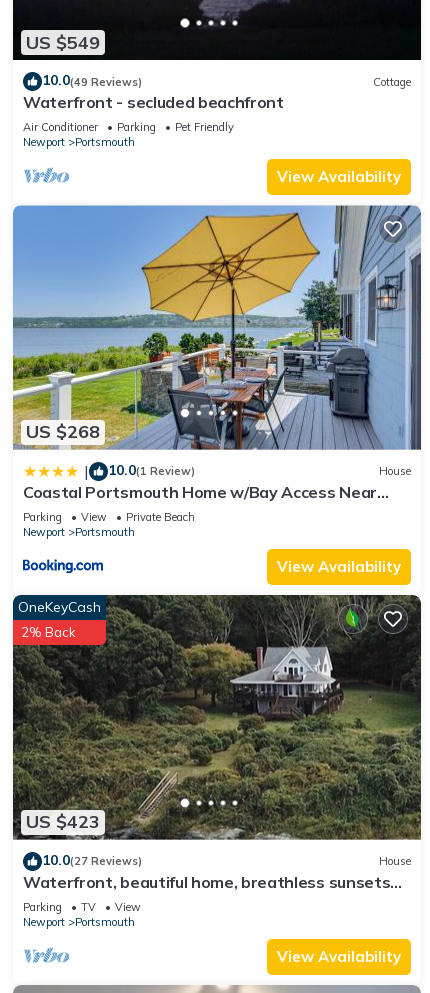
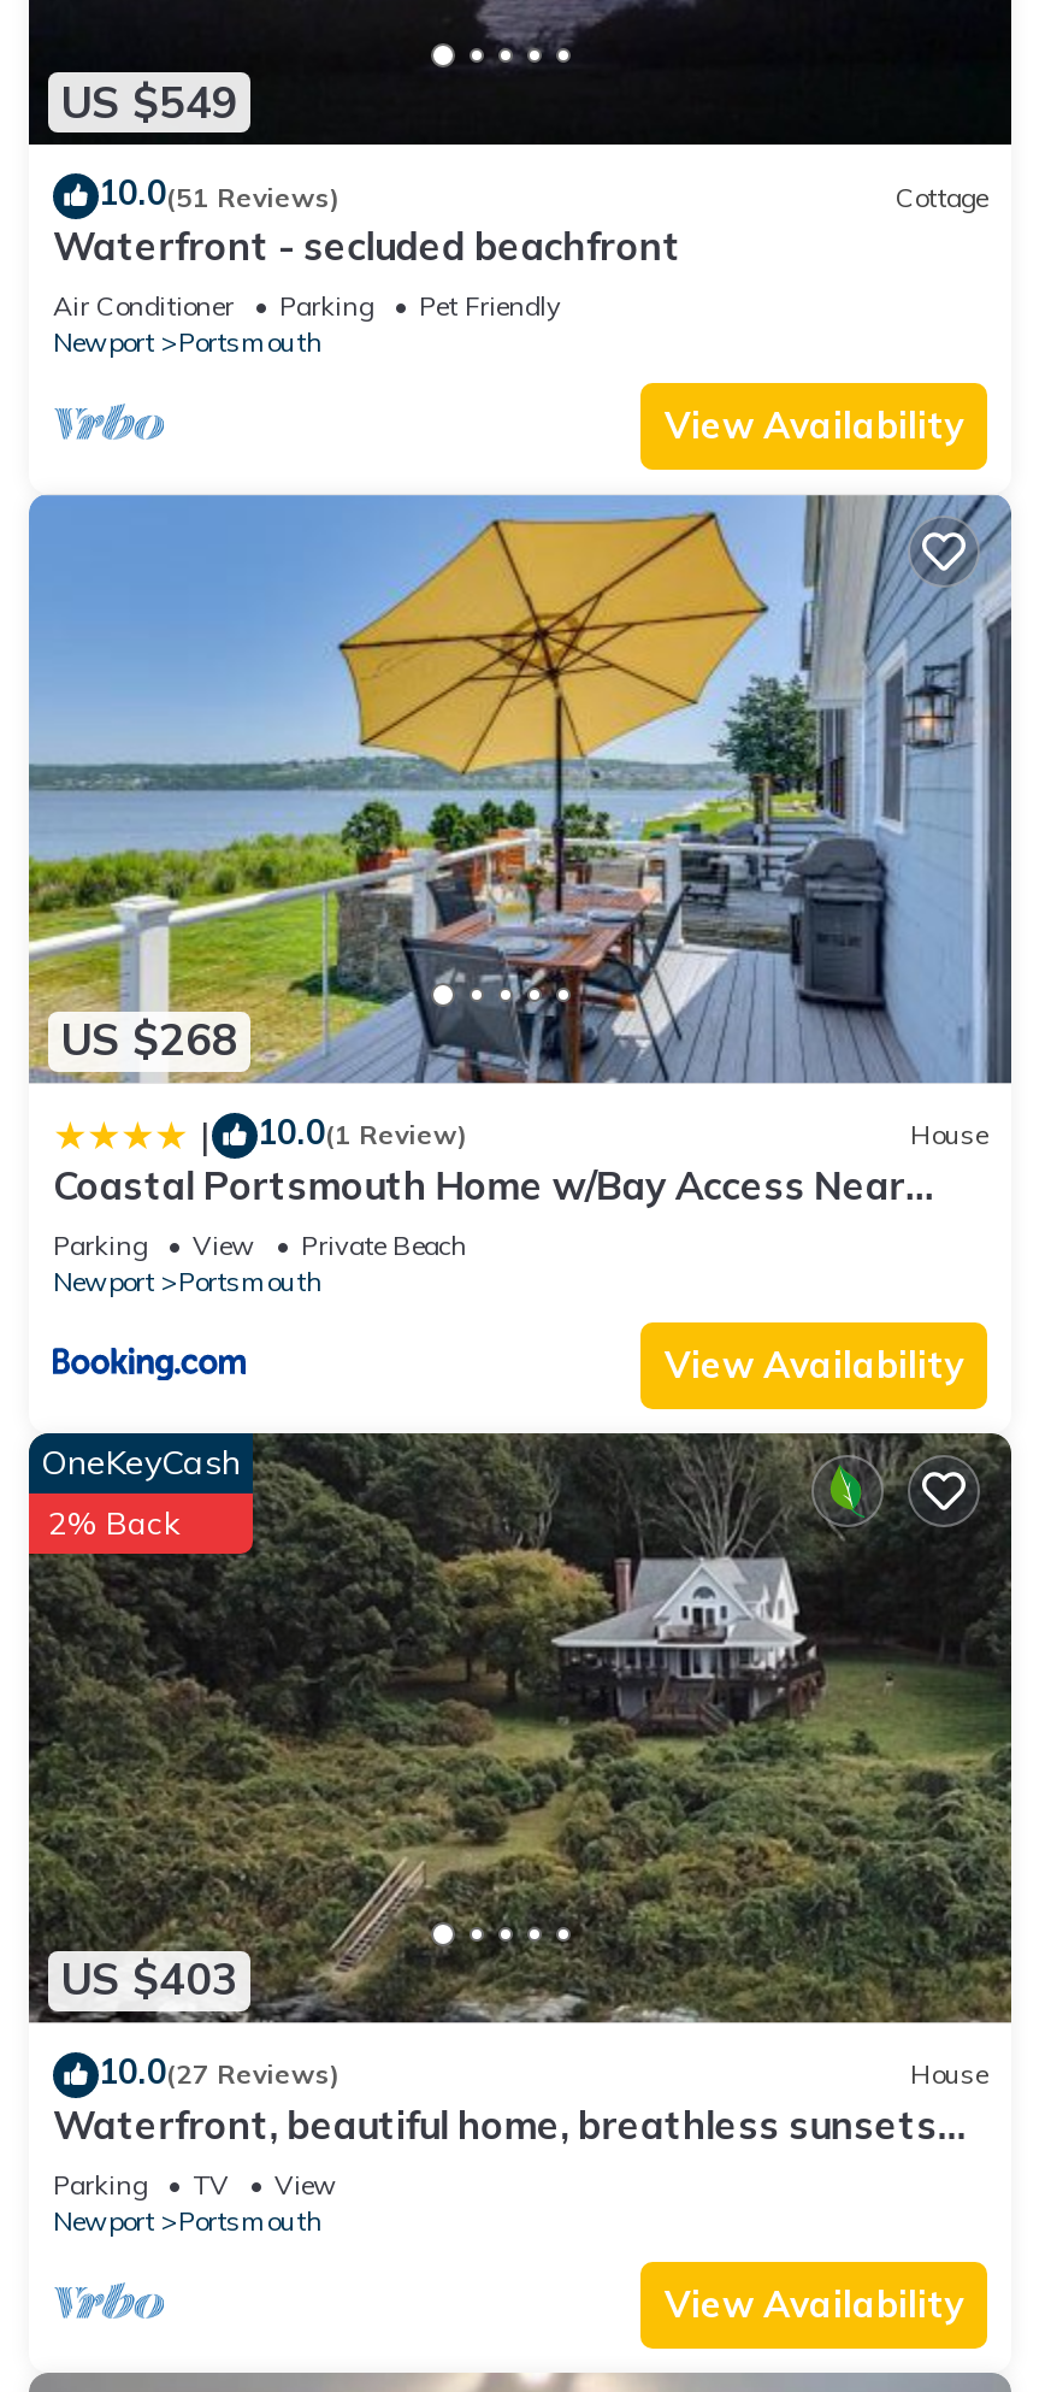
[42,71,142,89] 10.0(49 Reviews) -> [99,172,339,215] 10.0(51 Reviews)
[26,810,100,833] US $423 -> [60,1952,238,2007] US $403

